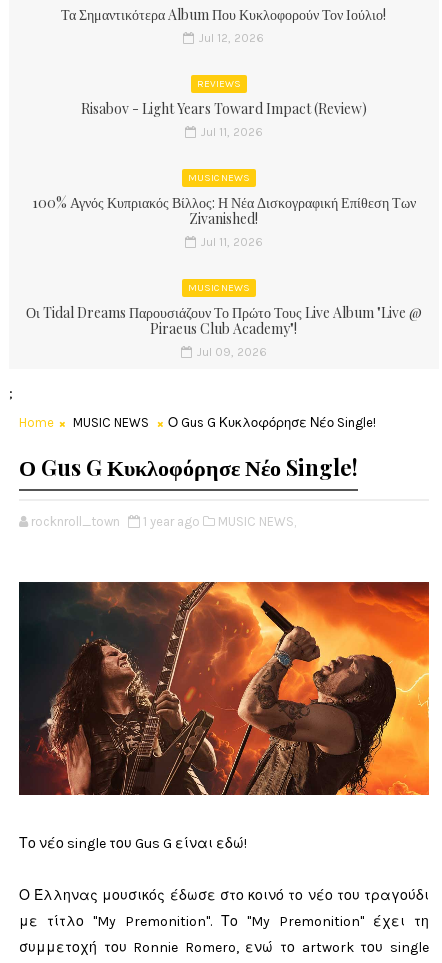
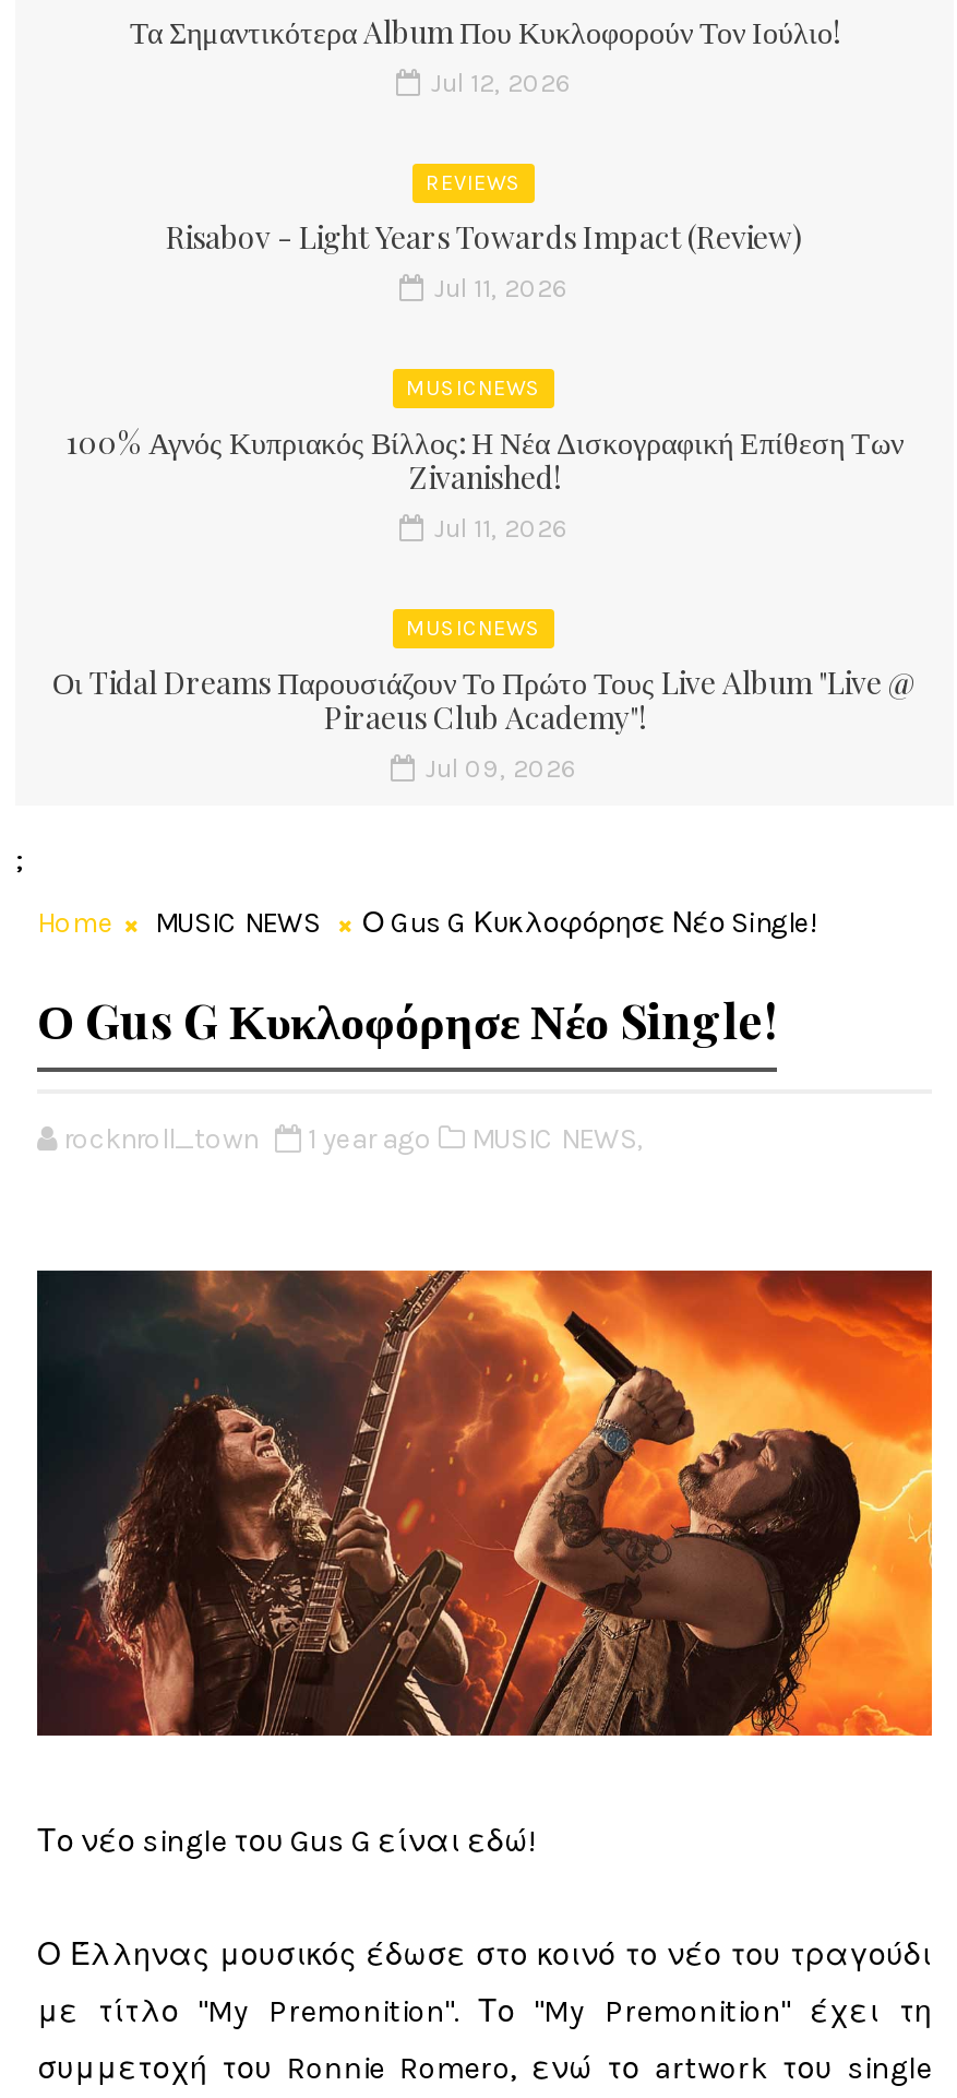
[81,99,367,118] Risabov - Light Years Toward Impact (Review) -> [166,215,803,257] Risabov - Light Years Towards Impact (Review)

